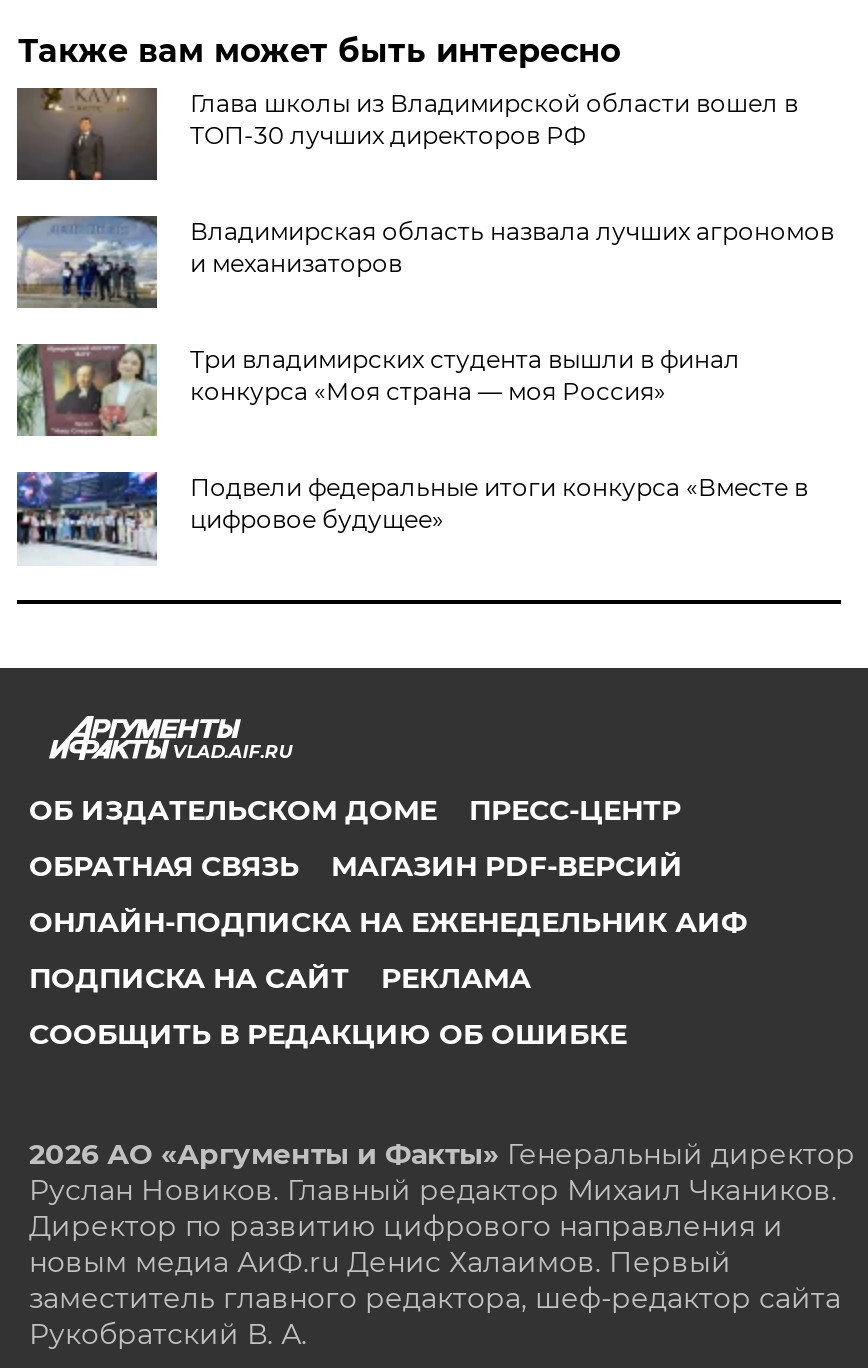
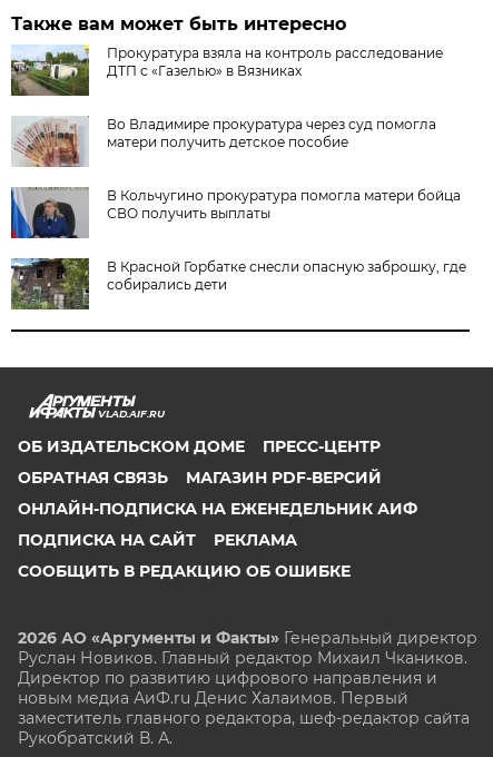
[15,86,798,182] [image] | Глава школы из Владимирской области вошел в | ТОП-30 лучших директоров РФ -> [11,43,443,97] [image] | Прокуратура взяла на контроль расследование | ДТП с «Газелью» в Вязниках
[15,214,834,308] [image] | Владимирская область назвала лучших агрономов | и механизаторов -> [11,116,437,167] [image] | Во Владимире прокуратура через суд помогла | матери получить детское пособие
[15,344,740,438] [image] | Три владимирских студента вышли в финал | конкурса «Моя страна — моя Россия» -> [10,187,461,239] [image] | В Кольчугино прокуратура помогла матери бойца | СВО получить выплаты
[15,470,808,564] [image] | Подвели федеральные итоги конкурса «Вместе в | цифровое будущее» -> [10,257,467,311] [image] | В Красной Горбатке снесли опасную заброшку, где | собирались дети

